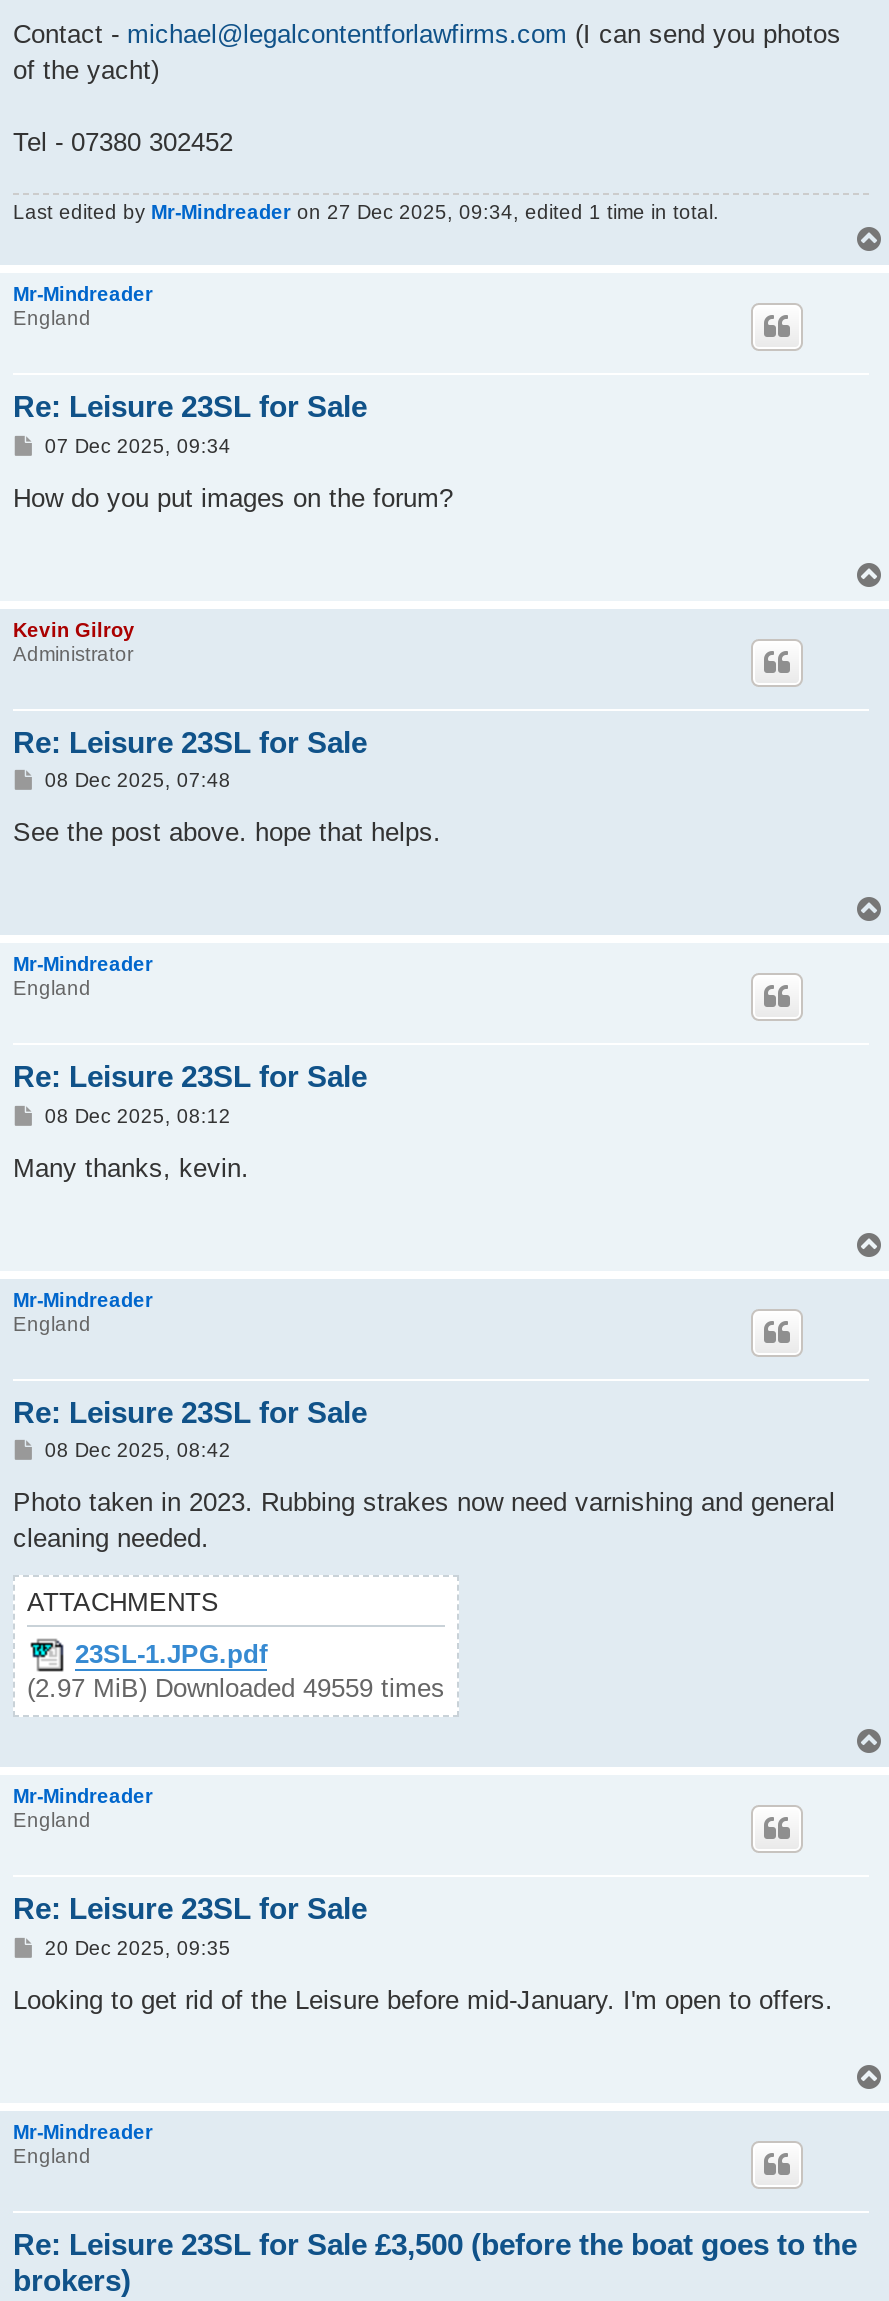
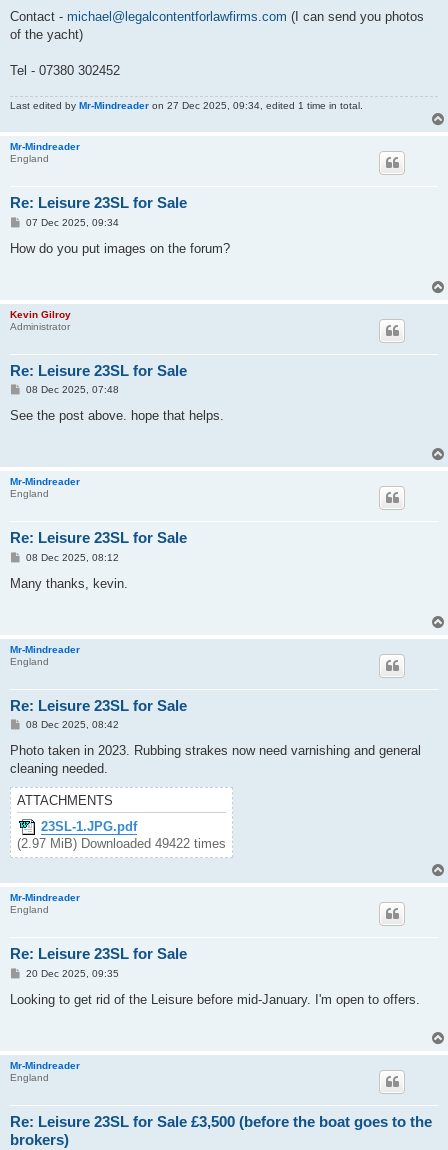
[27,1673,445,1703] (2.97 MiB) Downloaded 49559 times -> [17,836,226,851] (2.97 MiB) Downloaded 49422 times

